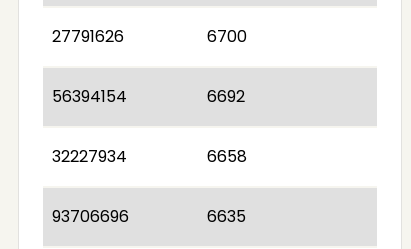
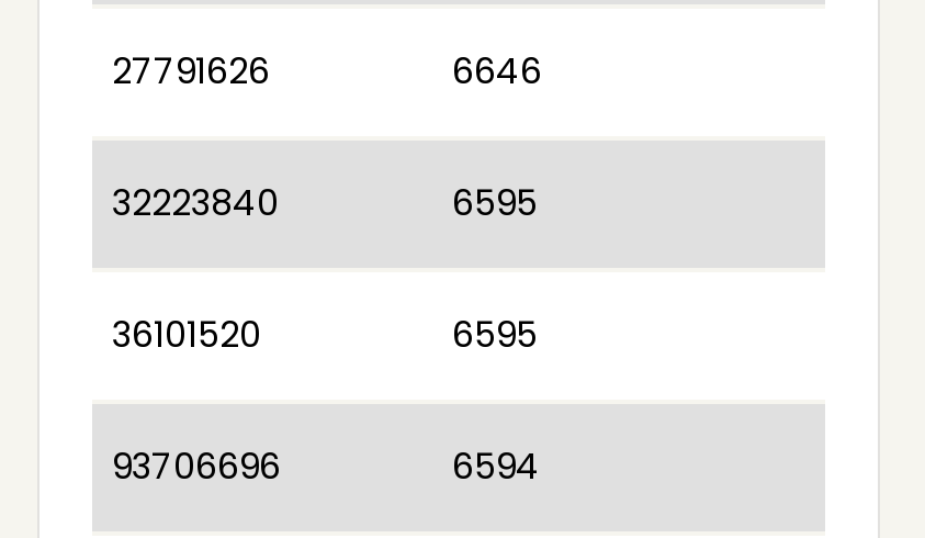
[207,25,247,48] 6700 -> [452,46,542,97] 6646
[52,85,127,108] 56394154 -> [112,178,279,228] 32223840
[207,85,245,108] 6692 -> [452,178,538,228] 6595
[52,145,127,168] 32227934 -> [112,310,261,360] 36101520
[207,145,247,168] 6658 -> [452,310,538,360] 6595
[207,205,246,228] 6635 -> [452,441,540,492] 6594

